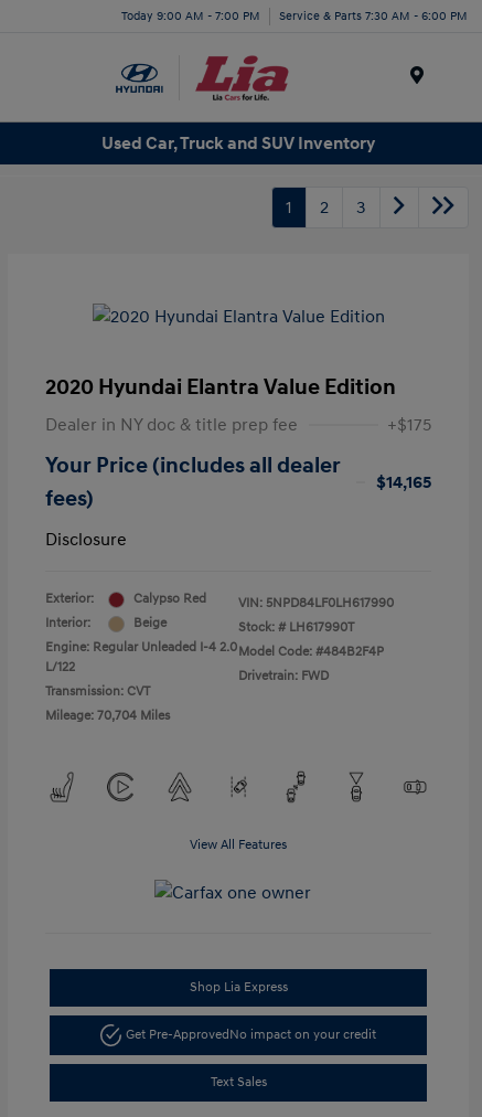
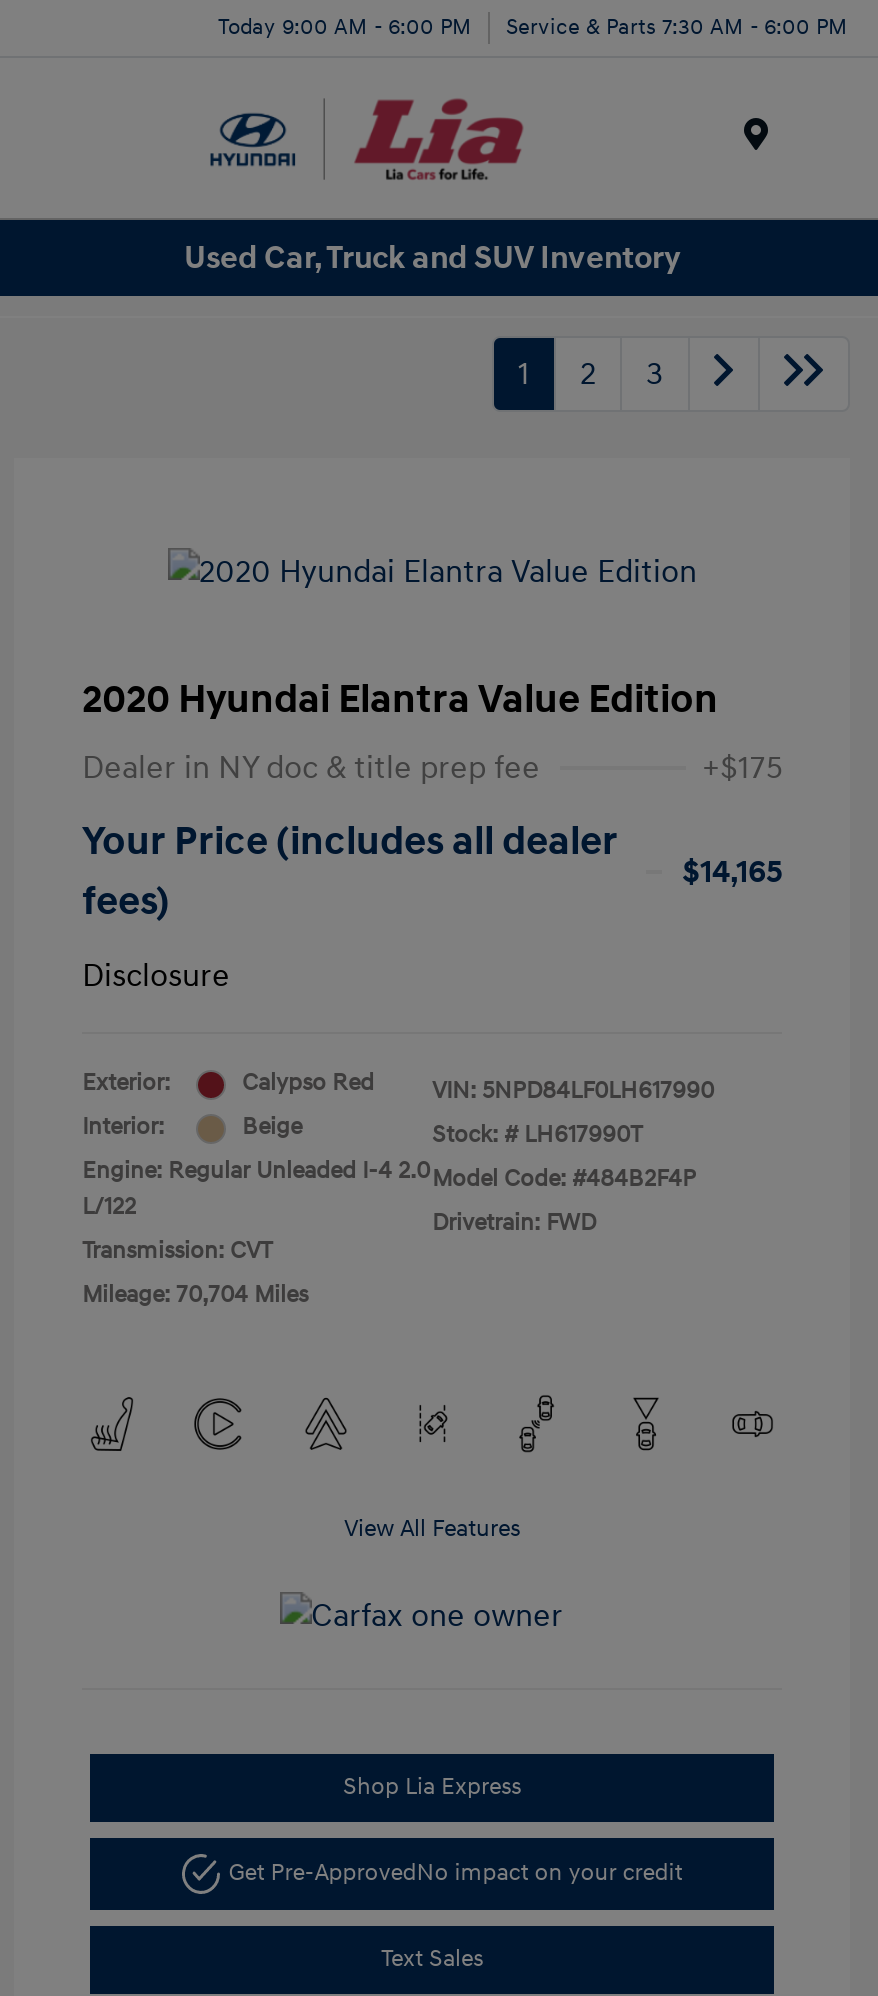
[121,8,468,23] Today 9:00 AM - 7:00 PM Service & Parts 7:30 AM - 6:00 PM -> [218,13,848,39] Today 9:00 AM - 6:00 PM Service & Parts 7:30 AM - 6:00 PM

